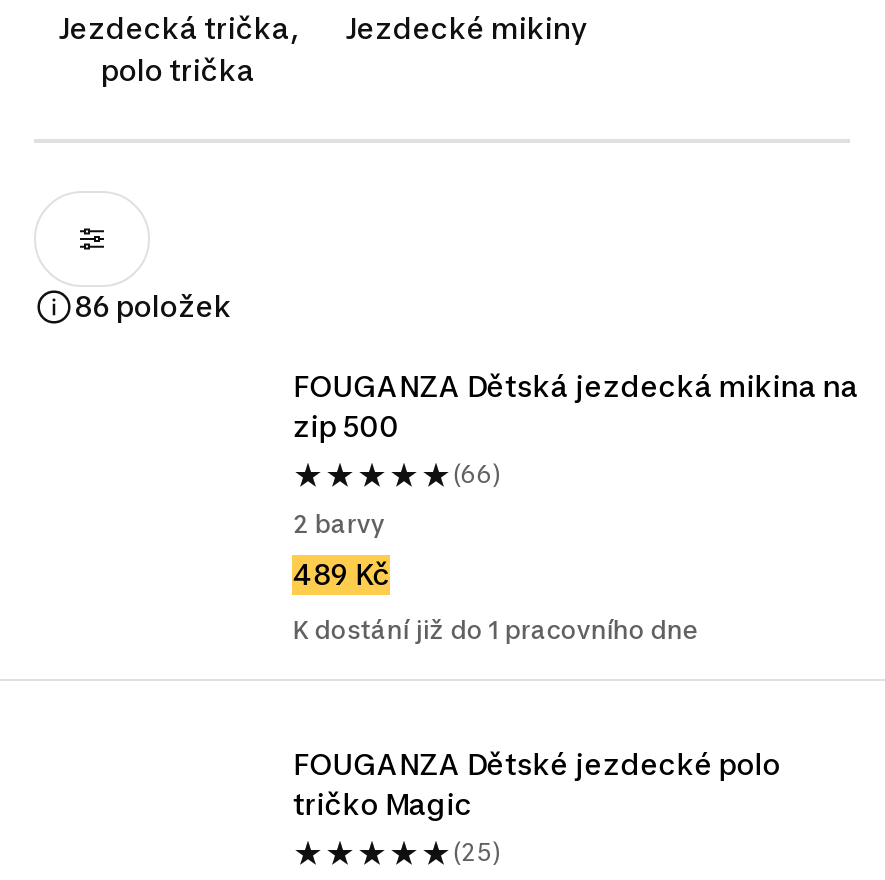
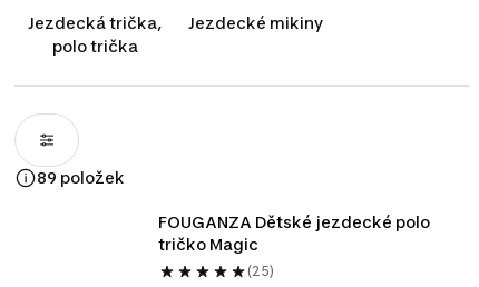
[74,289,859,645] 86 položek | FOUGANZA Dětská jezdecká mikina na | zip 500 | (66) | 2 barvy | 489 Kč | K dostání již do 1 pracovního dne -> [37,168,125,187] 89 položek

